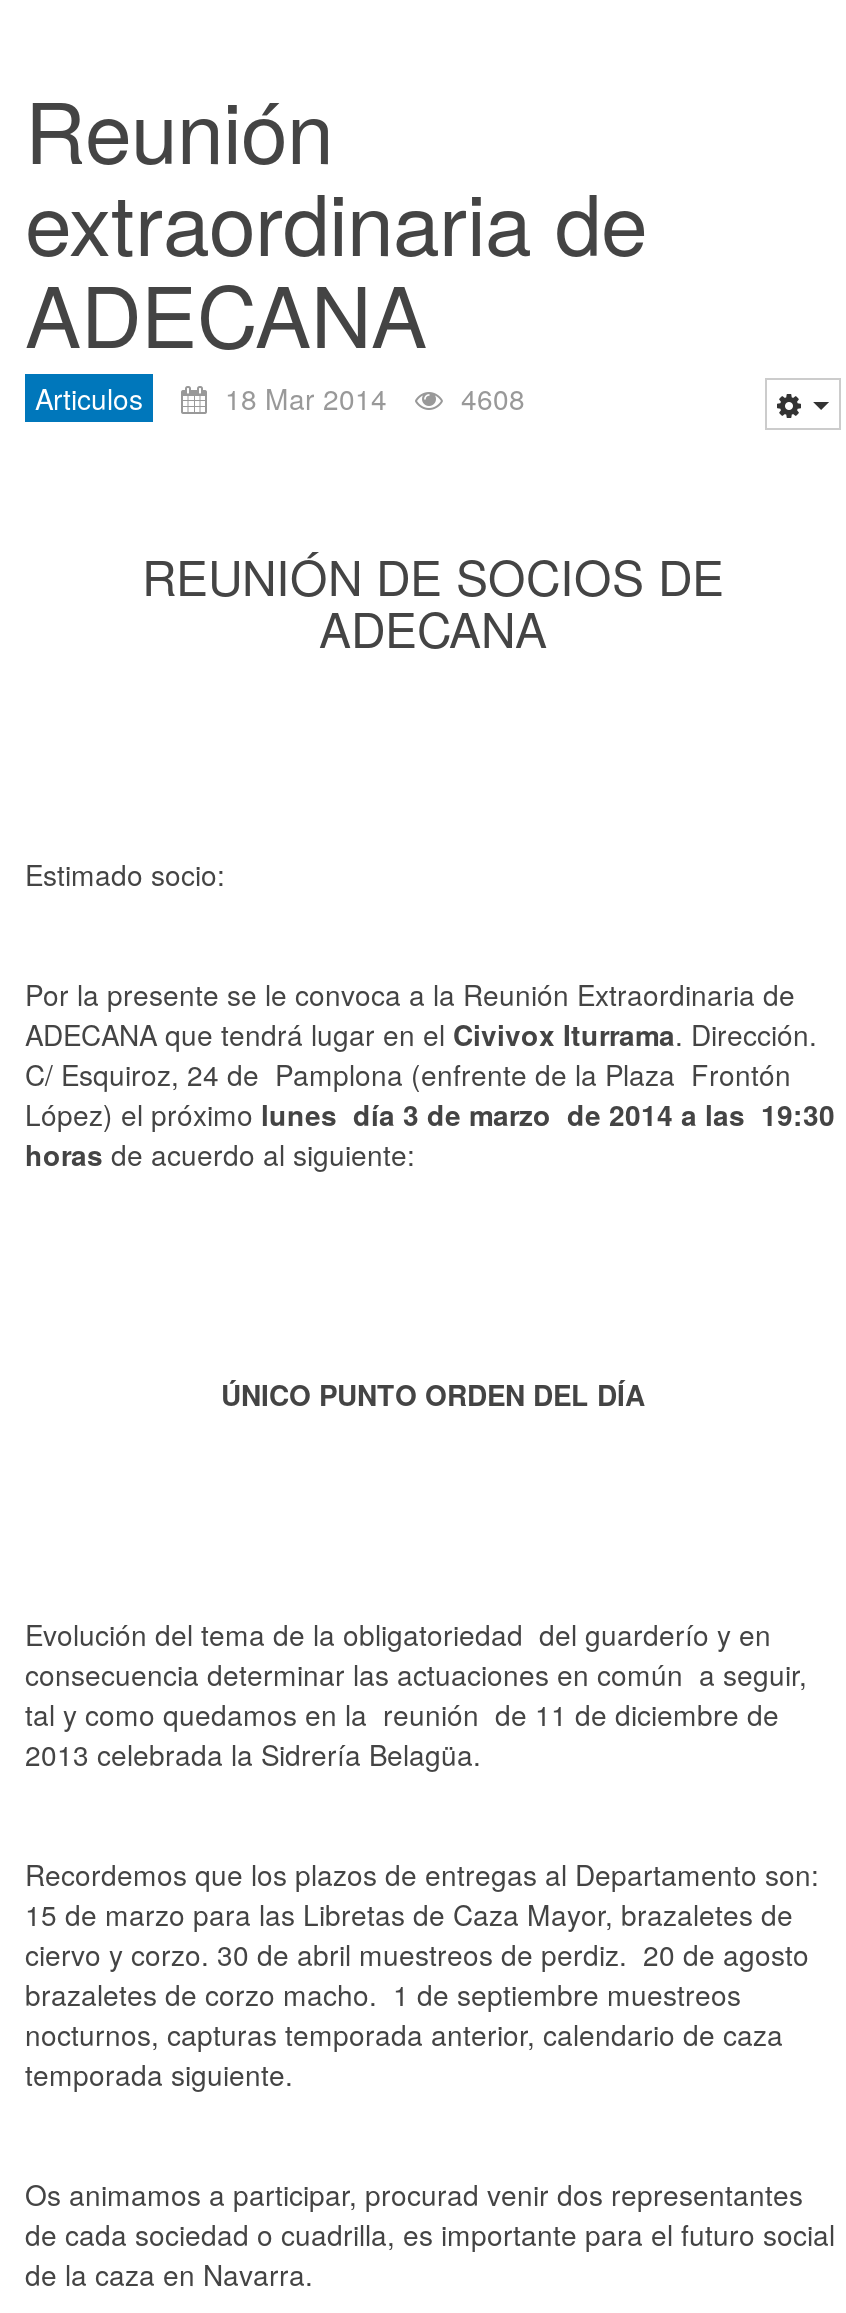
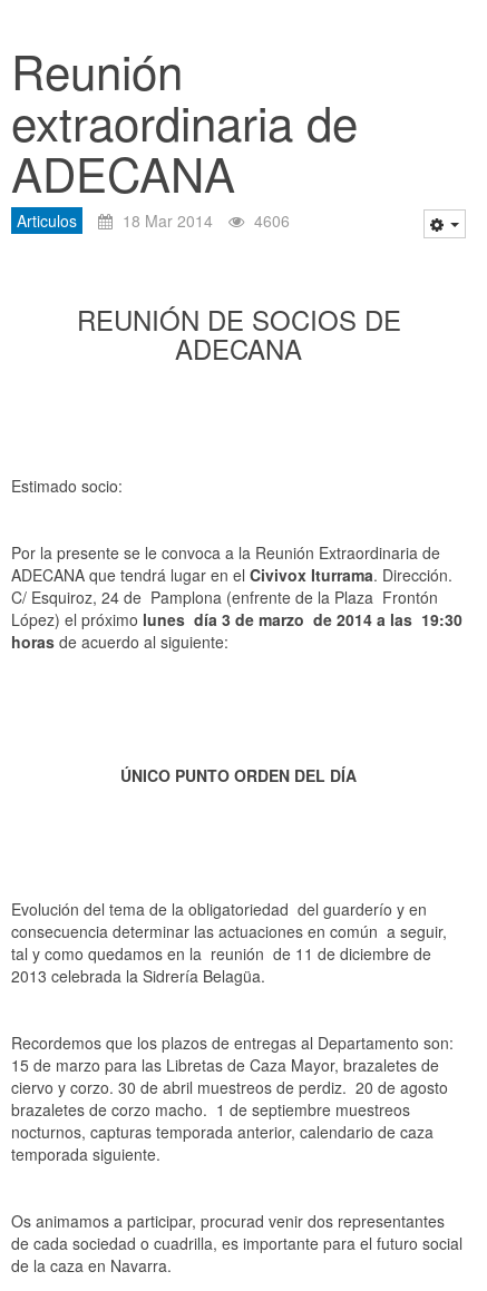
[35,378,525,418] Articulos 18 Mar 2014 4608 -> [17,209,290,232] Articulos 18 Mar 2014 4606

